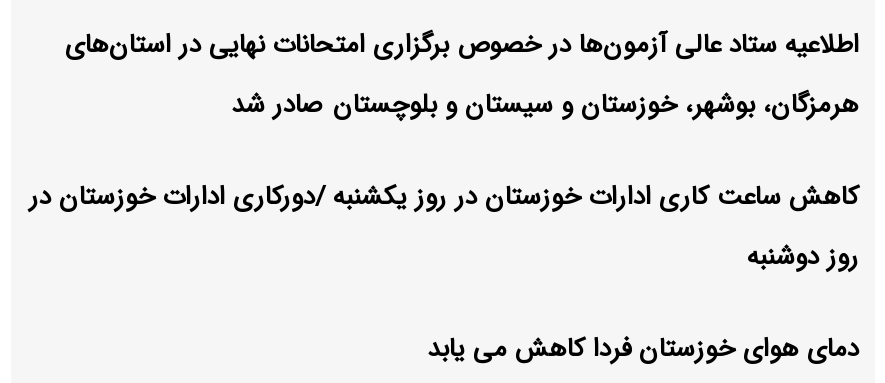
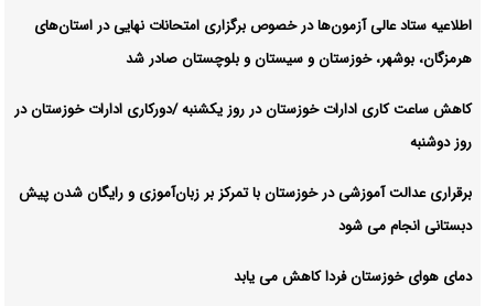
none -> [19,181,472,238] برقراری عدالت آموزشی در خوزستان با تمرکز بر زبان‌آموزی و رایگان شدن پیش | دبستانی انجام می شود

